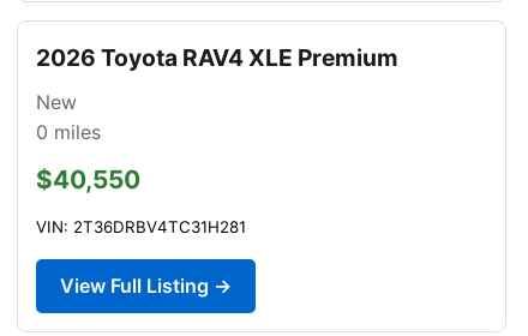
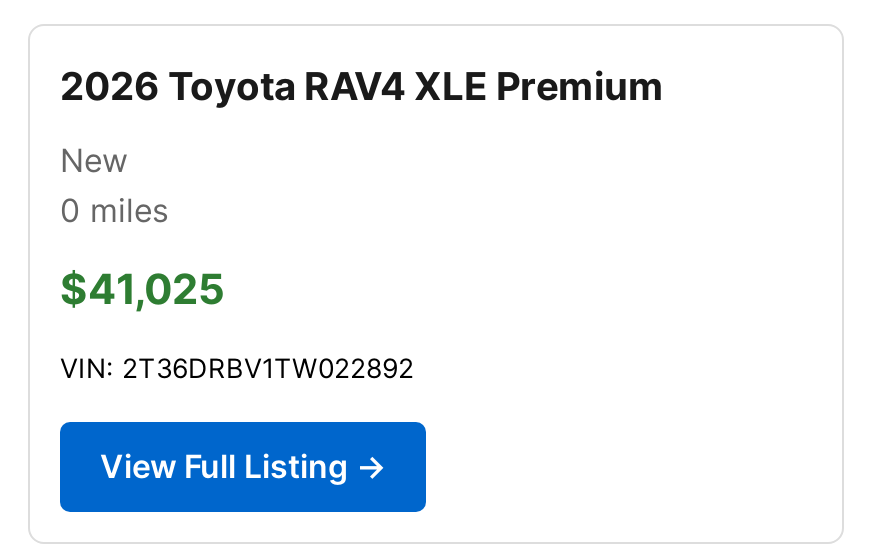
[36,164,140,194] $40,550 -> [60,264,224,314] $41,025
[36,217,246,236] VIN: 2T36DRBV4TC31H281 -> [60,352,414,384] VIN: 2T36DRBV1TW022892

